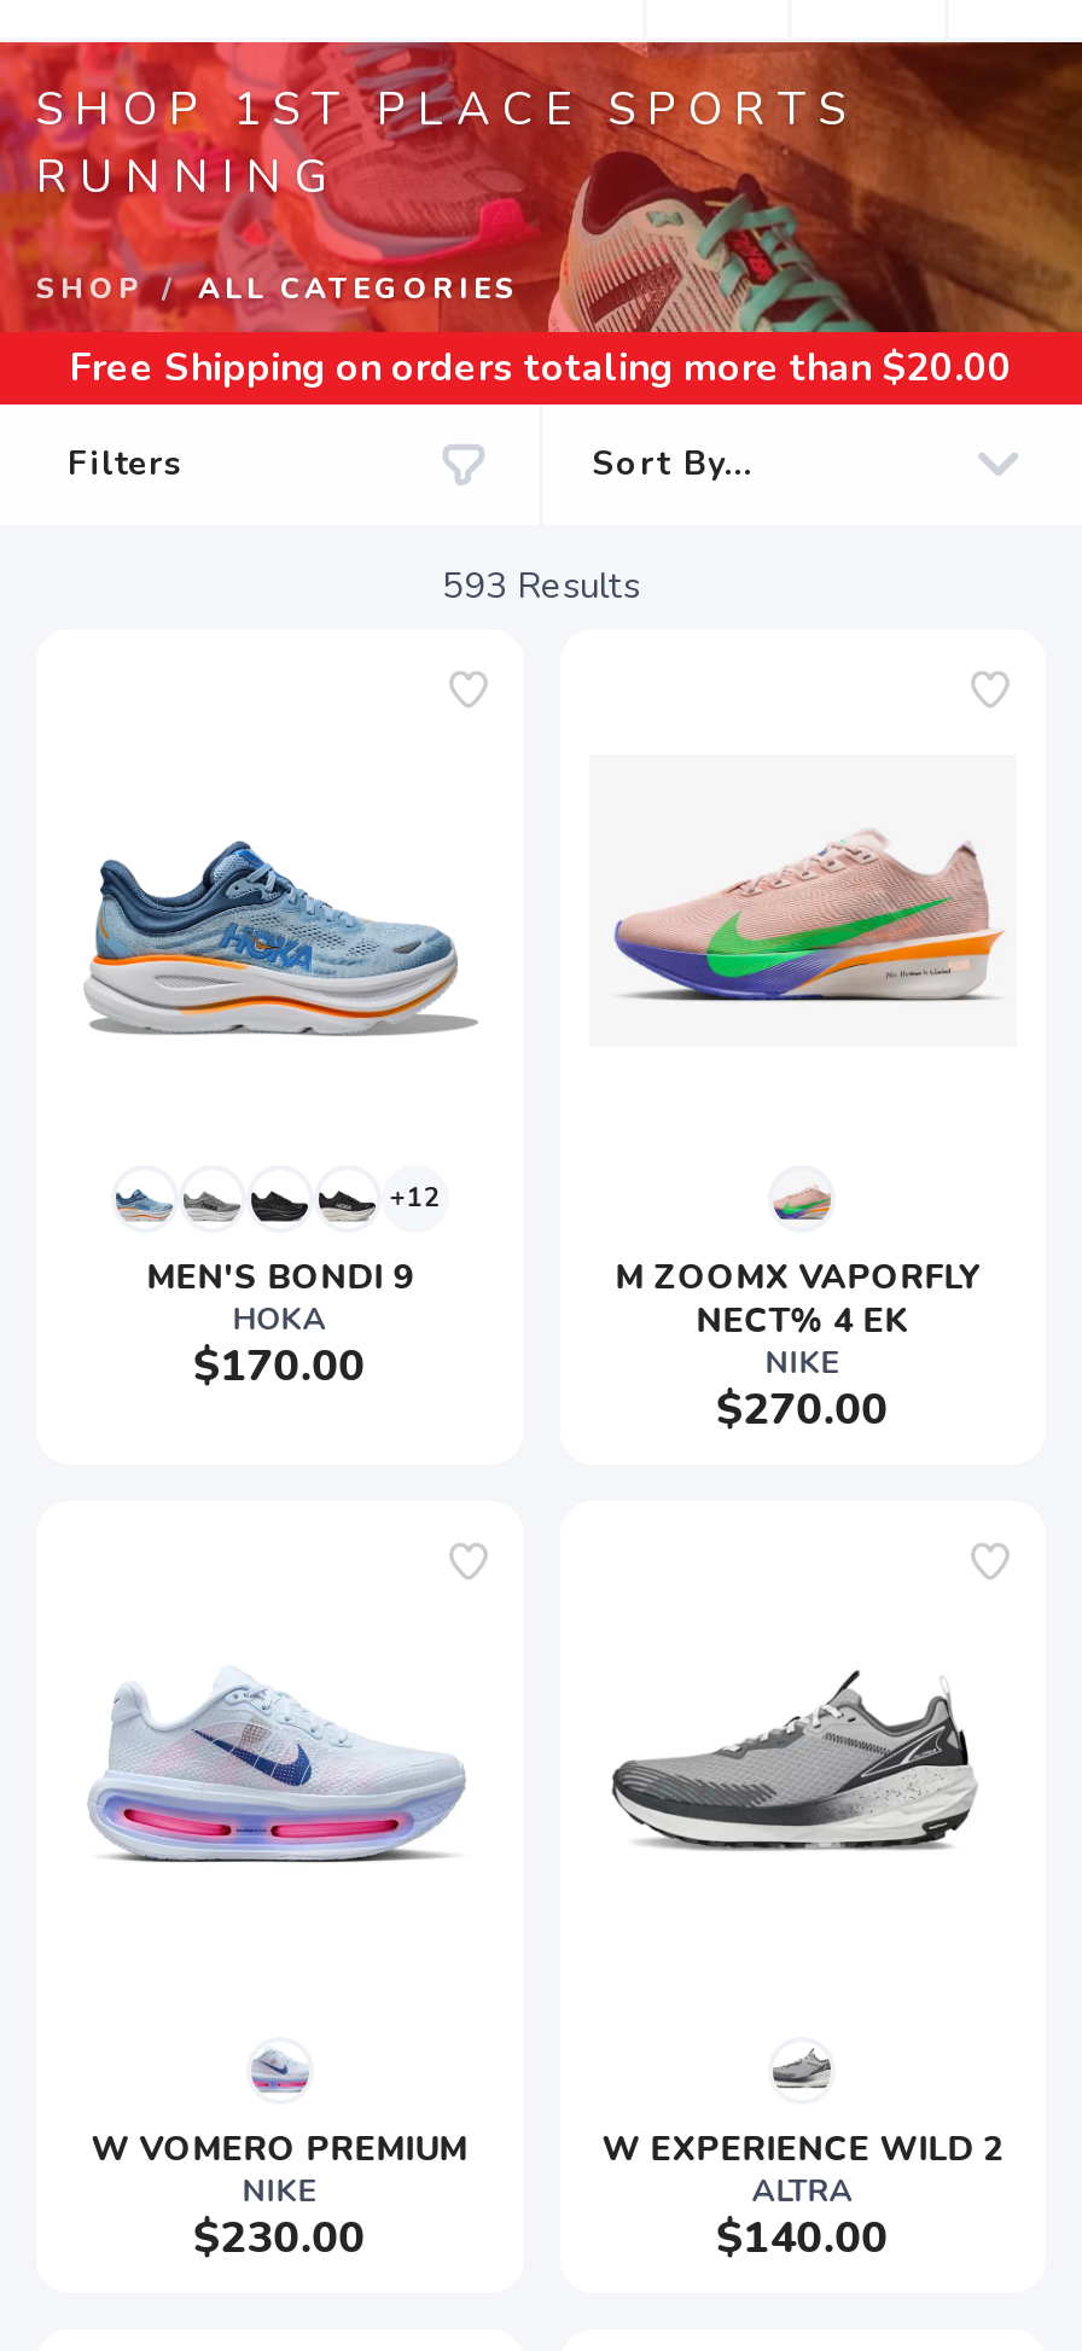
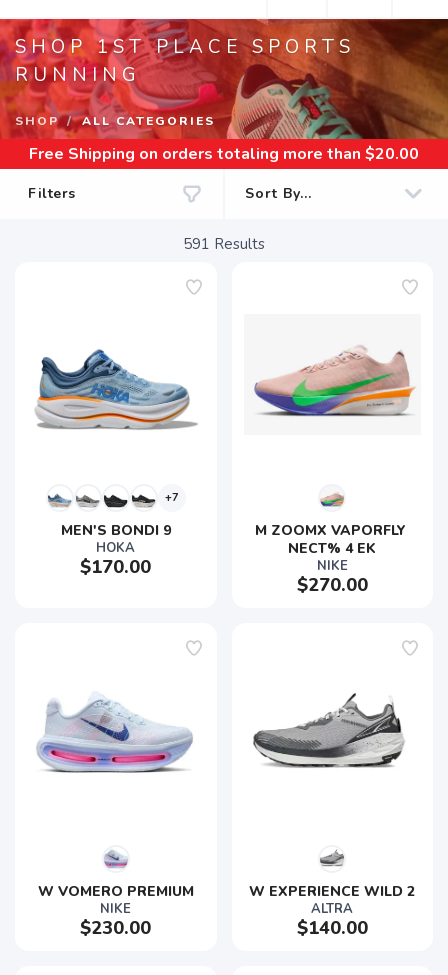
[442,561,640,610] 593 Results -> [183,234,265,254] 591 Results
[389,1180,440,1216] +12 -> [165,490,179,505] +7

